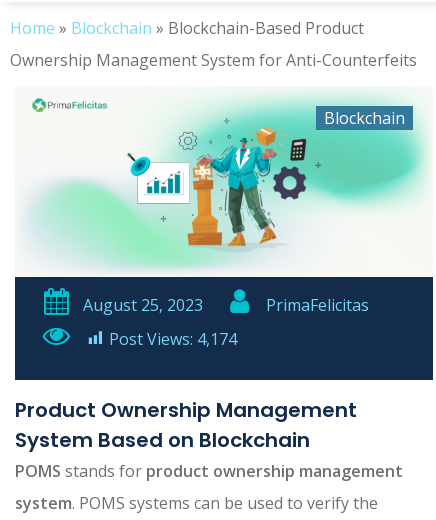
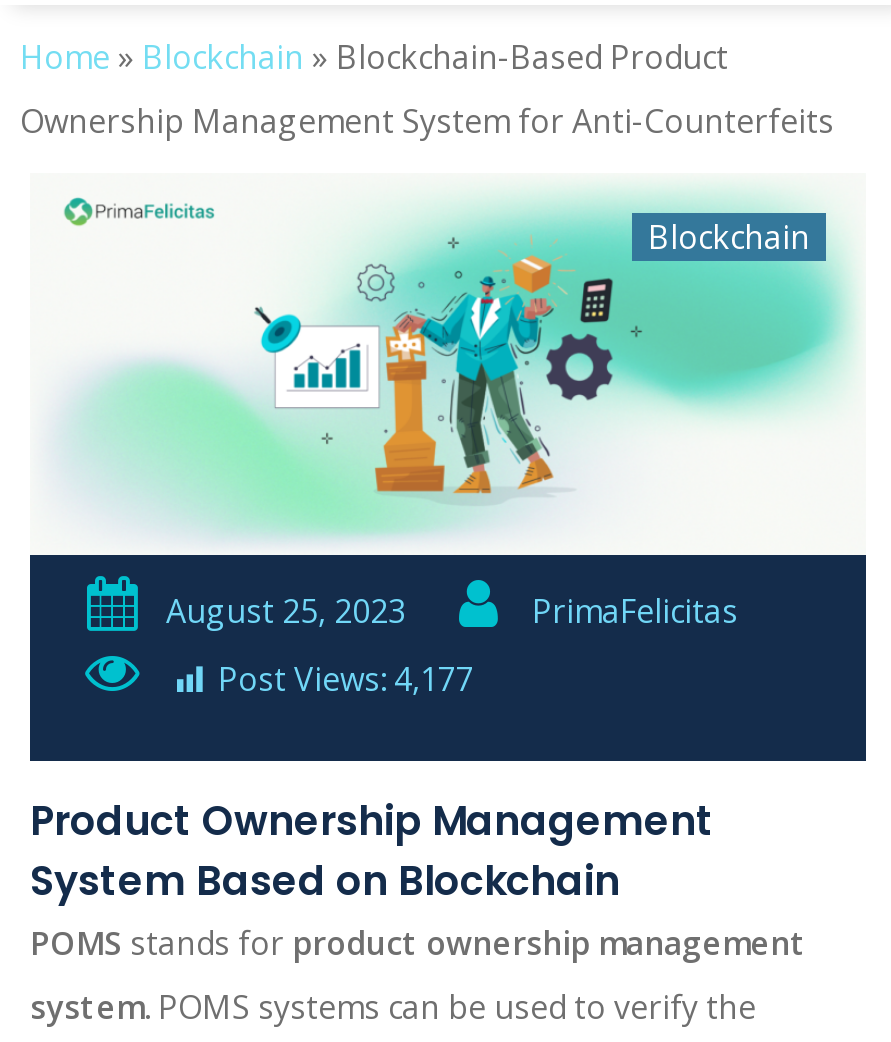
[109,328,237,350] Post Views: 4,174 -> [218,657,474,701] Post Views: 4,177

